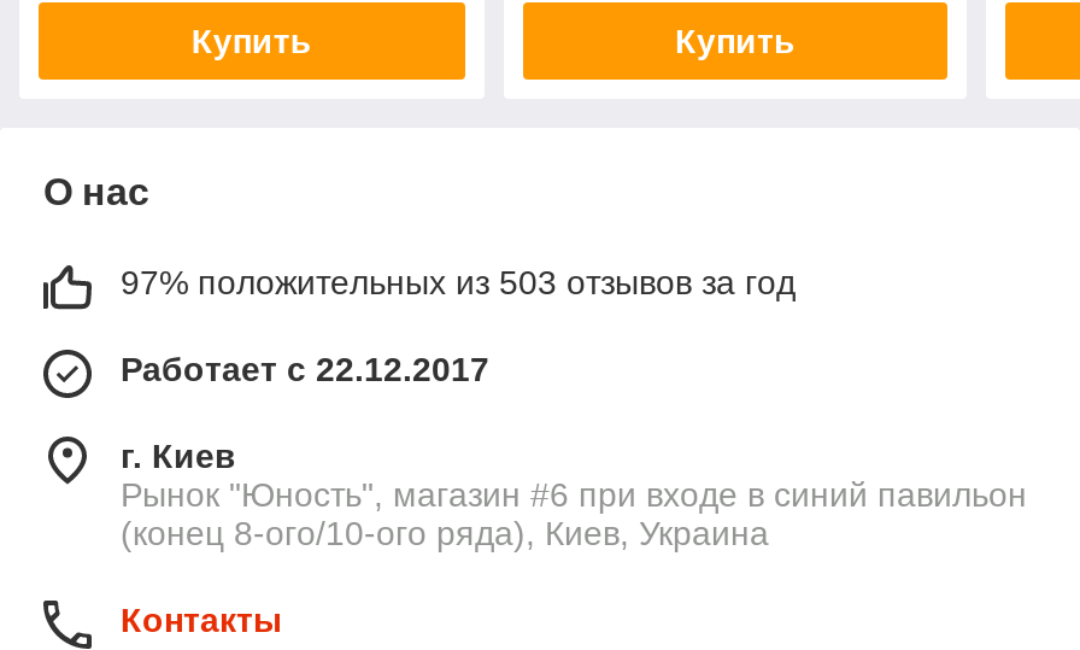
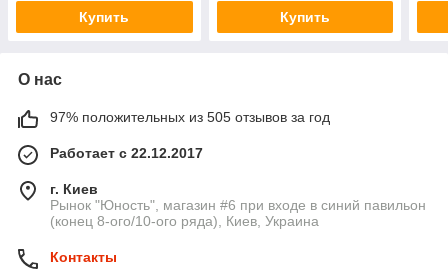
[121,262,796,301] 97% положительных из 503 отзывов за год -> [50,109,330,125] 97% положительных из 505 отзывов за год

